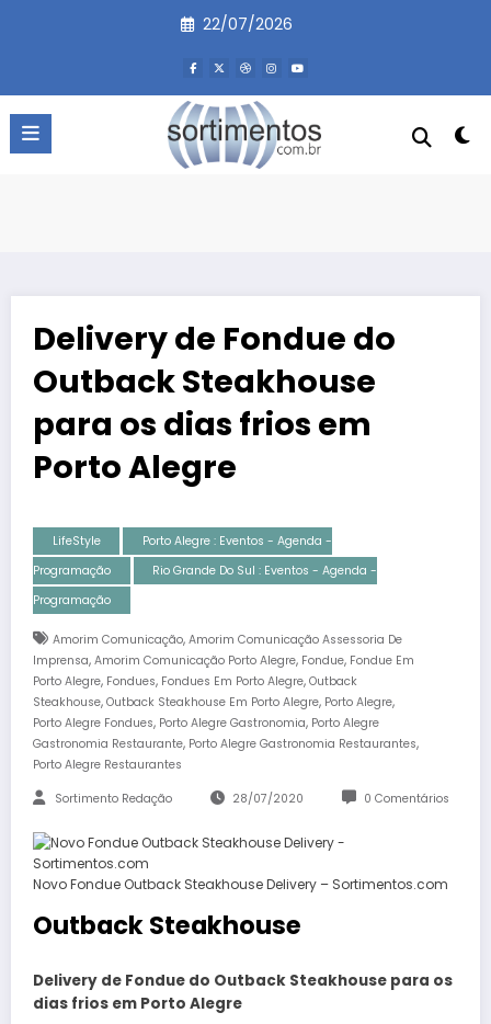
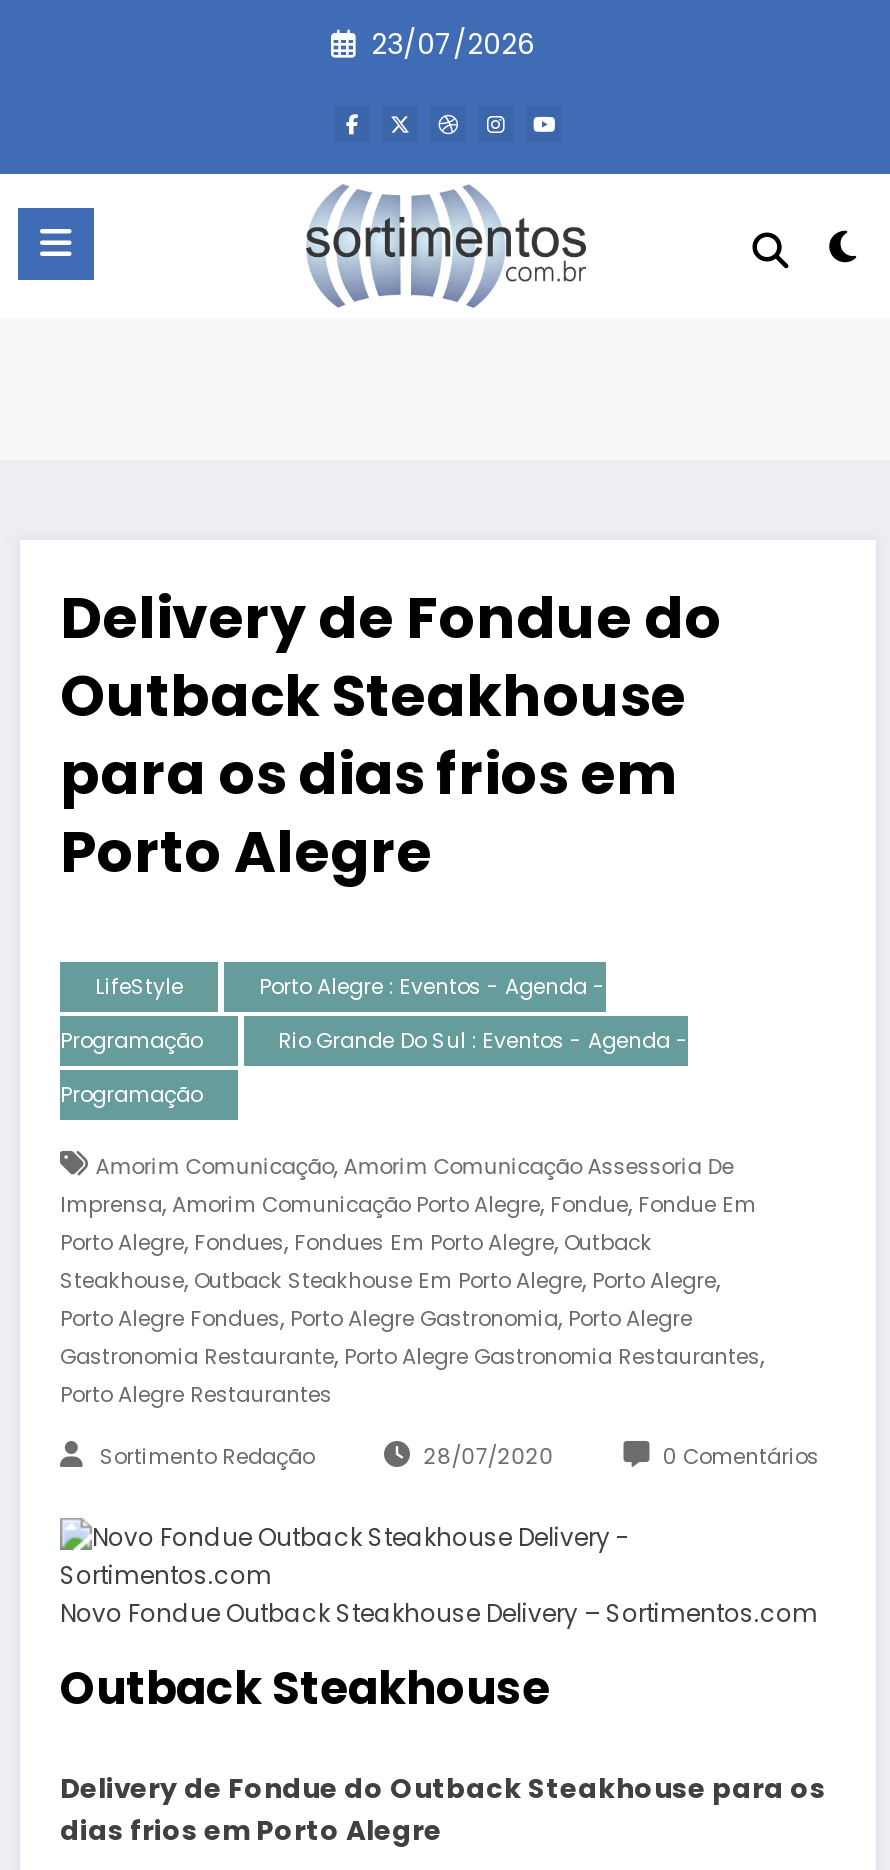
[203,13,293,35] 22/07/2026 -> [371,24,535,64] 23/07/2026

